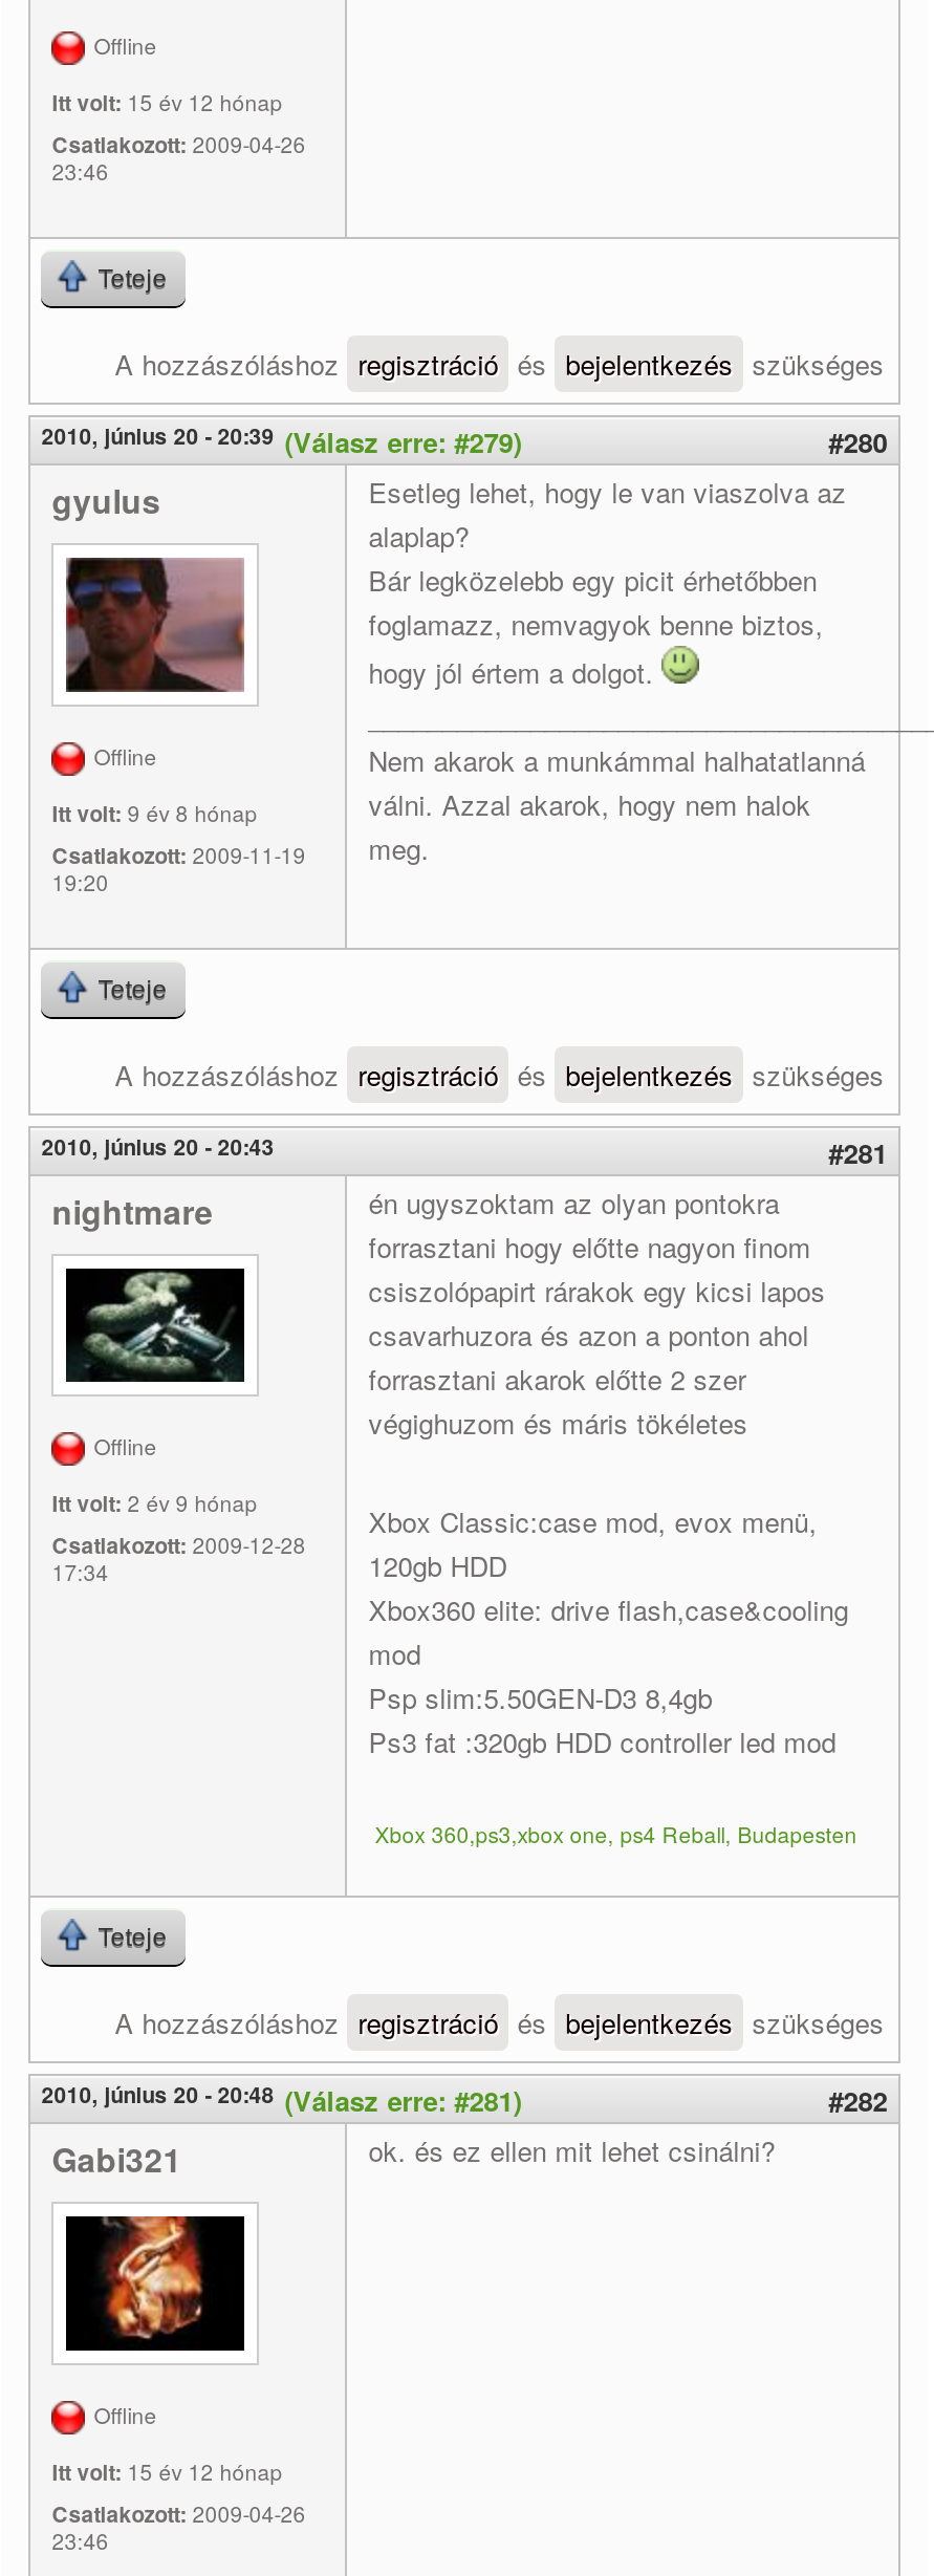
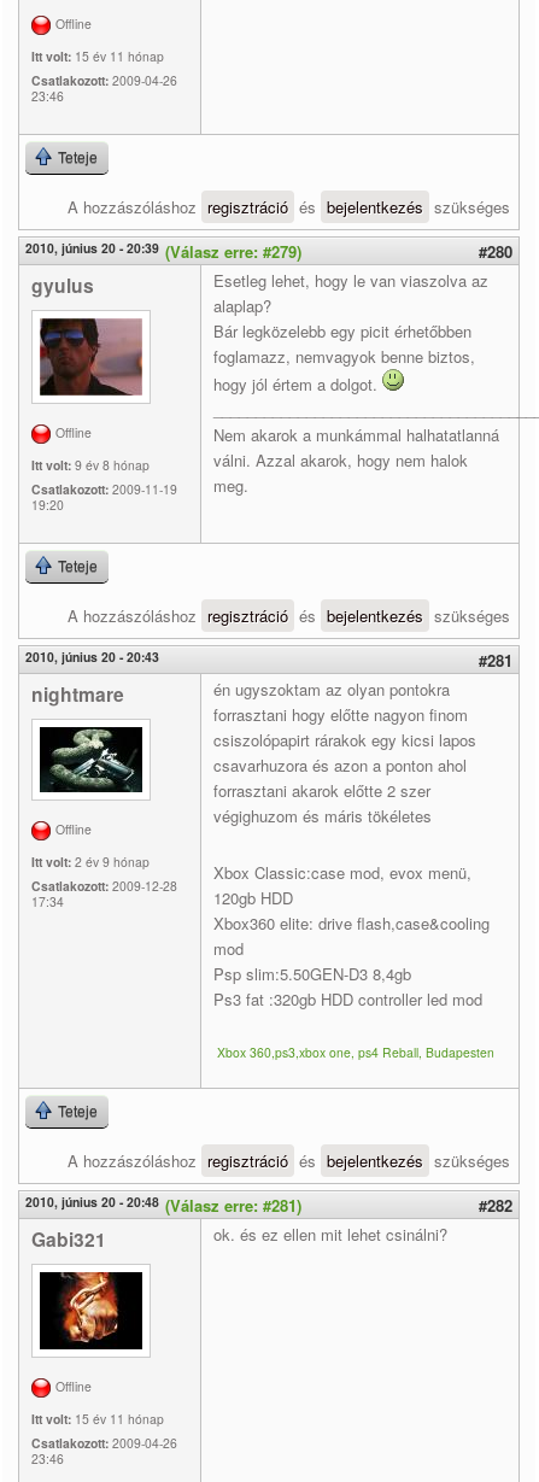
[52,86,282,118] Itt volt: 15 év 12 hónap -> [32,47,164,65] Itt volt: 15 év 11 hónap
[52,2455,282,2487] Itt volt: 15 év 12 hónap -> [32,1410,164,1428] Itt volt: 15 év 11 hónap

